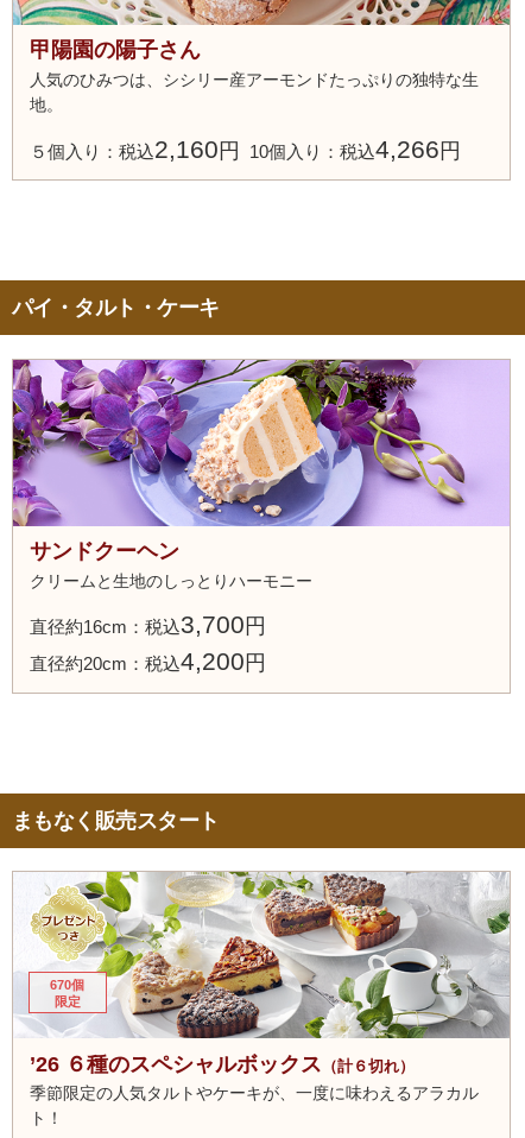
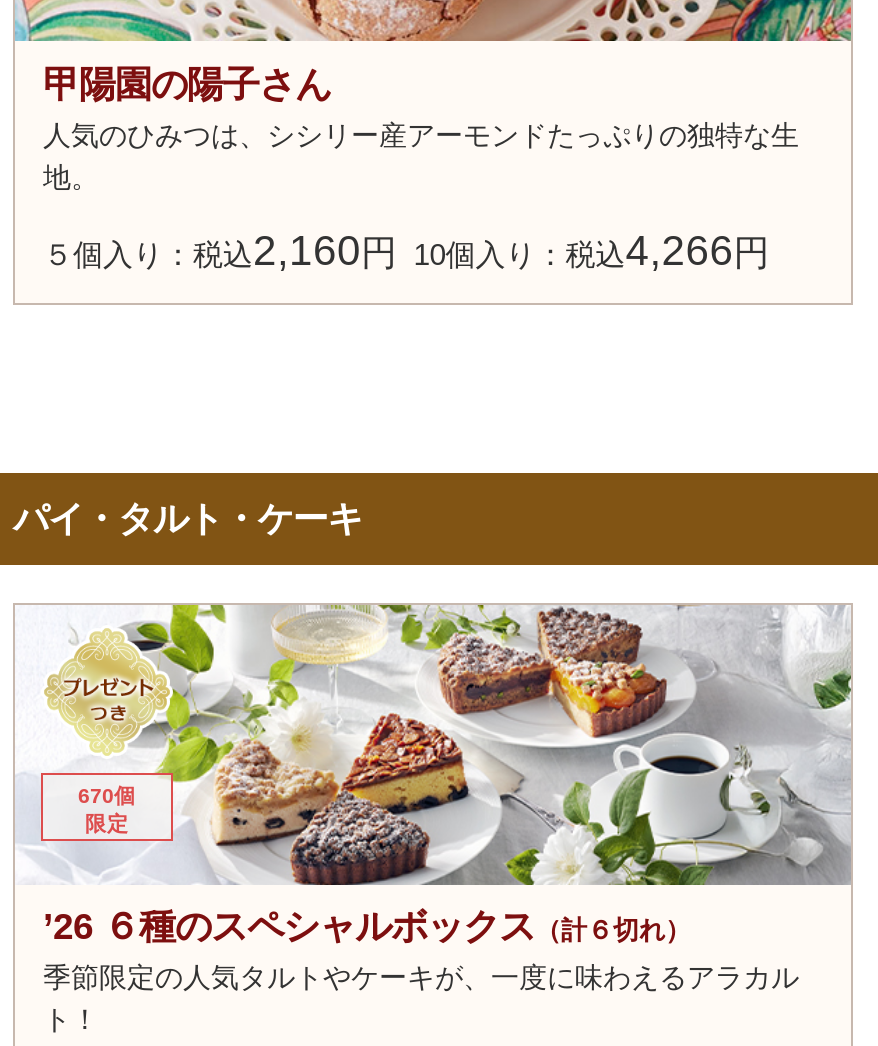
[12,359,510,675] [image] | サンドクーヘン | クリームと生地のしっとりハーモニー | 直径約16cm：税込3,700円 | 直径約20cm：税込4,200円 -> none
[12,809,219,832] まもなく販売スタート -> none

